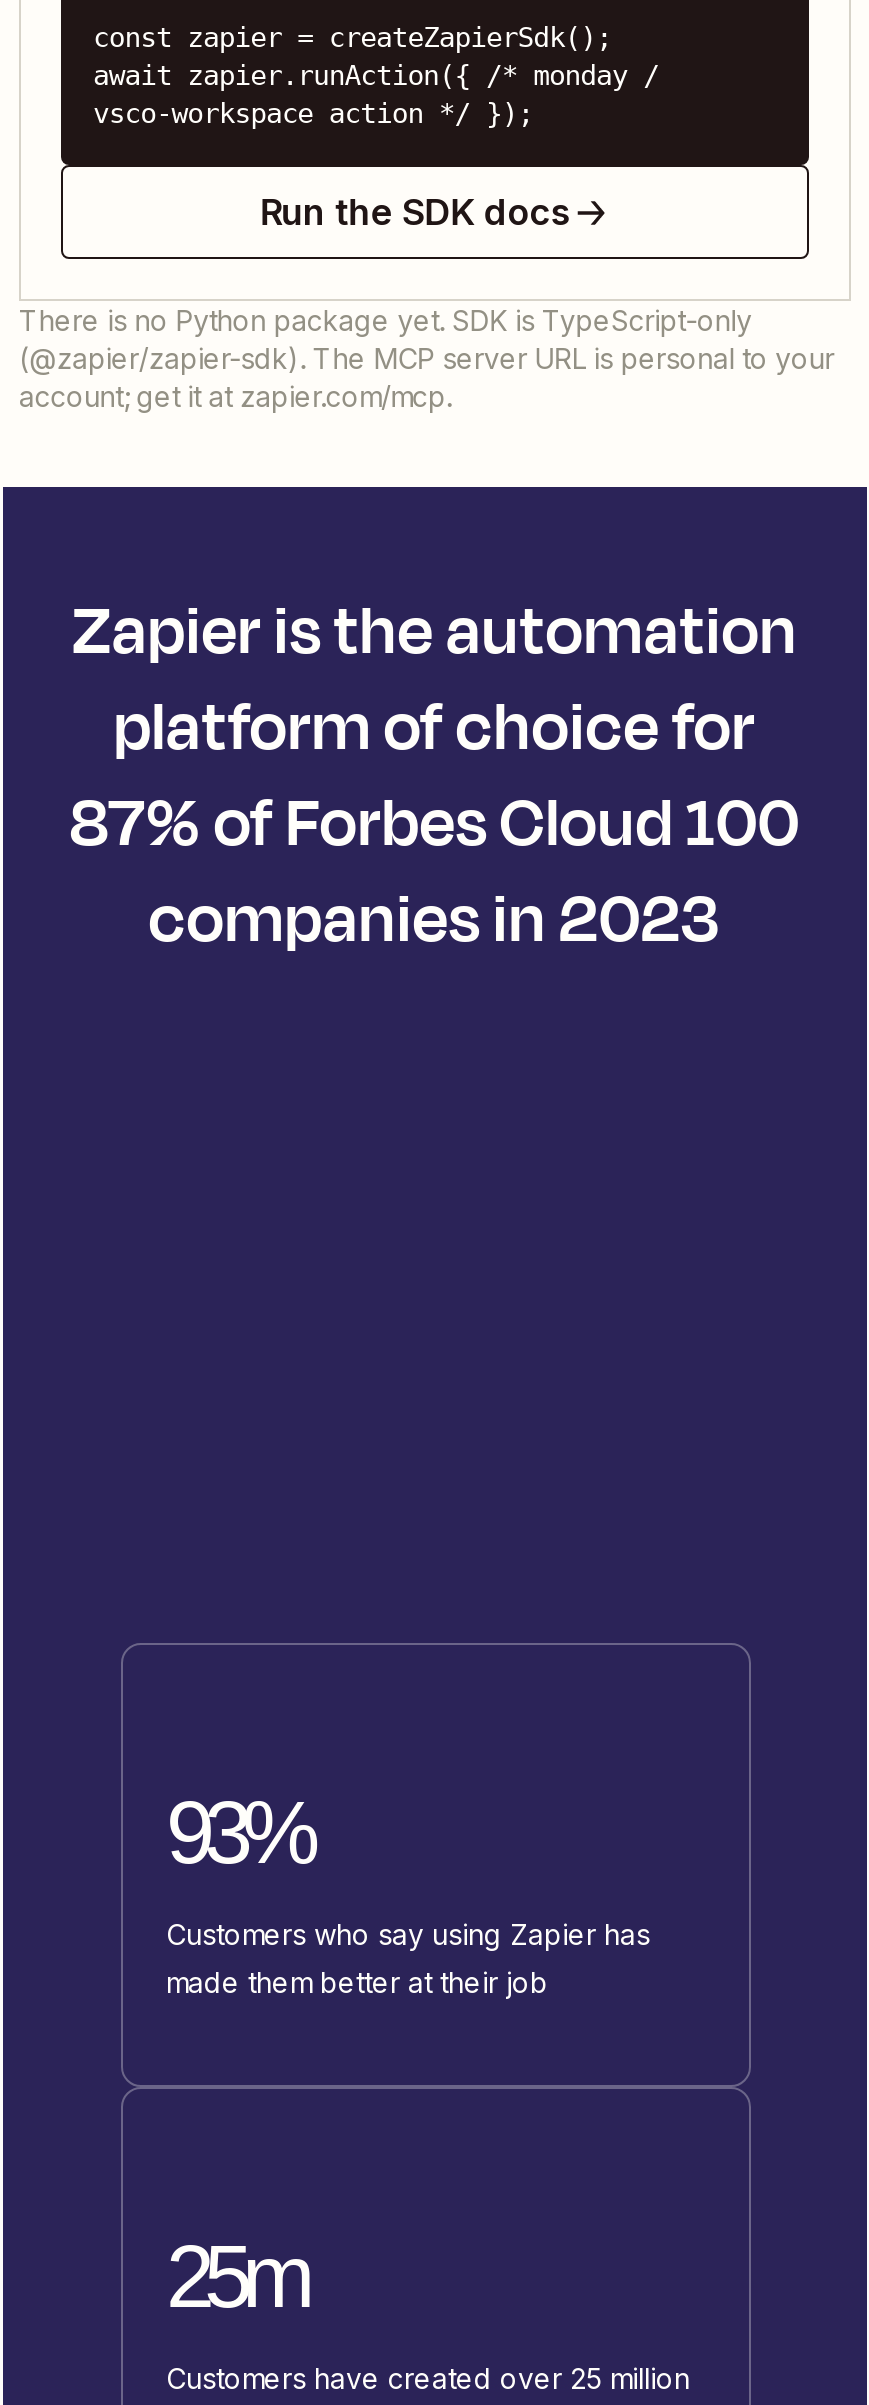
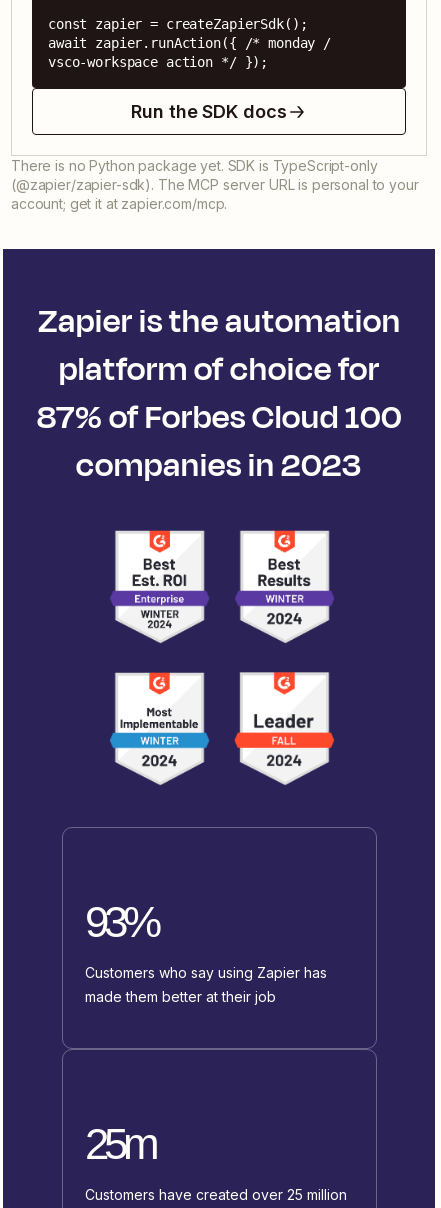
none -> [109,672,210,786] [image]
none -> [110,530,209,644] [image]
none -> [234,671,335,786] [image]
none -> [235,530,334,644] [image]

